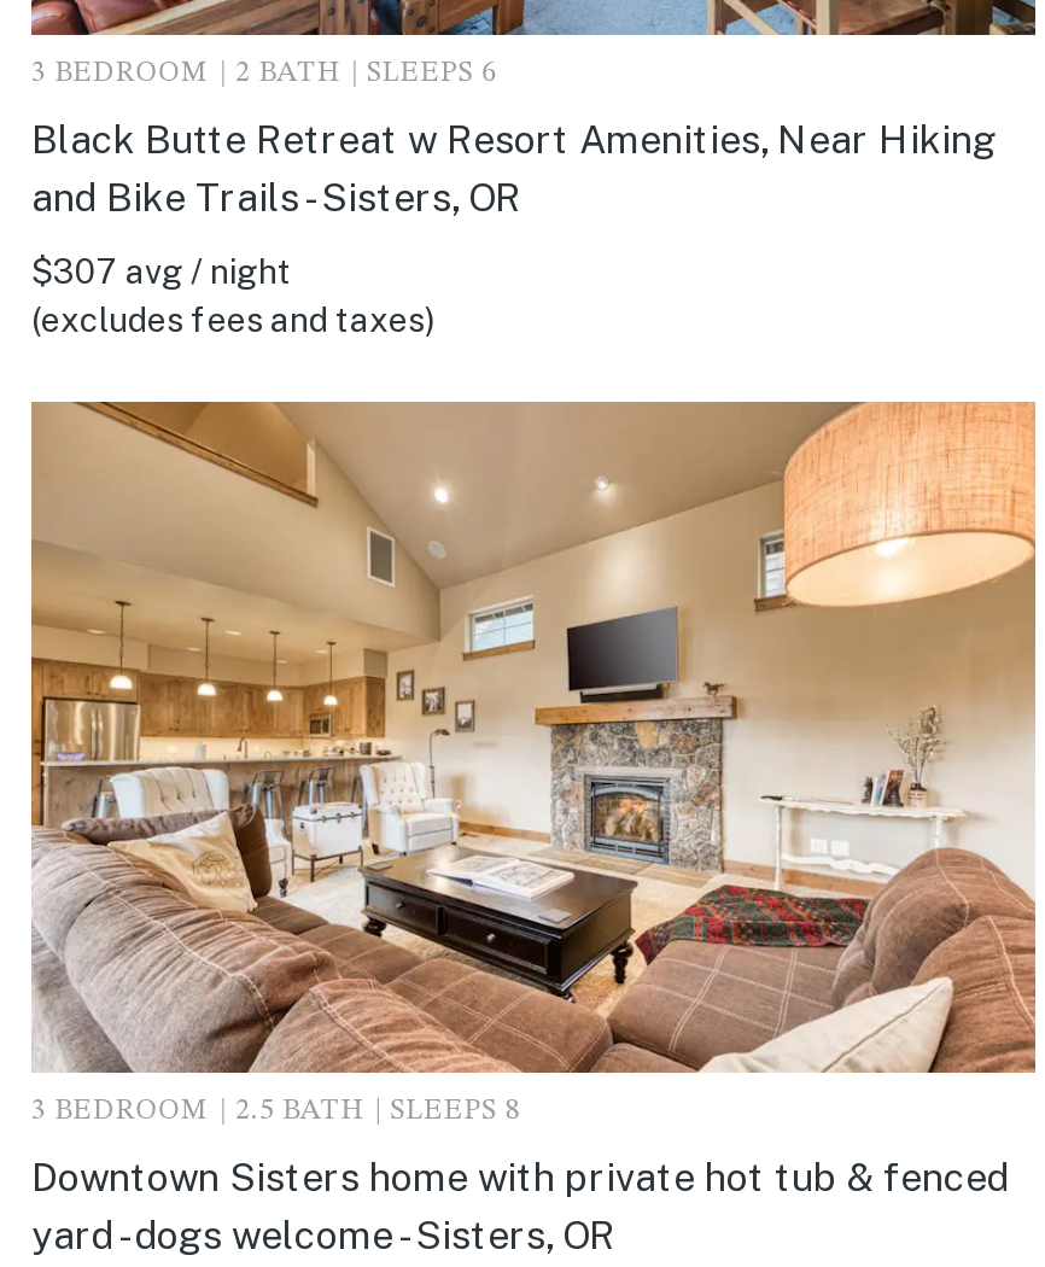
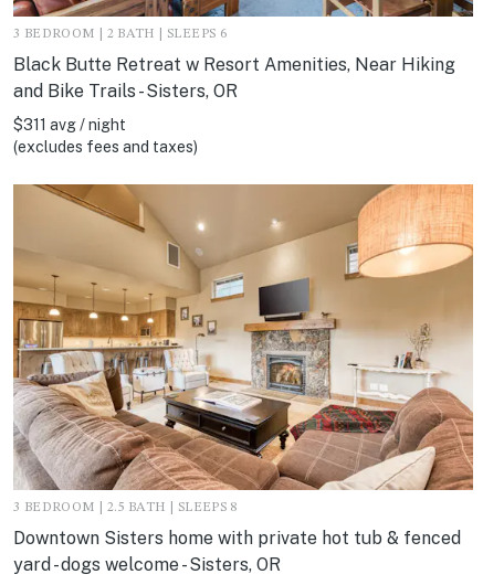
[31,252,292,291] $307 avg / night -> [13,115,126,133] $311 avg / night

